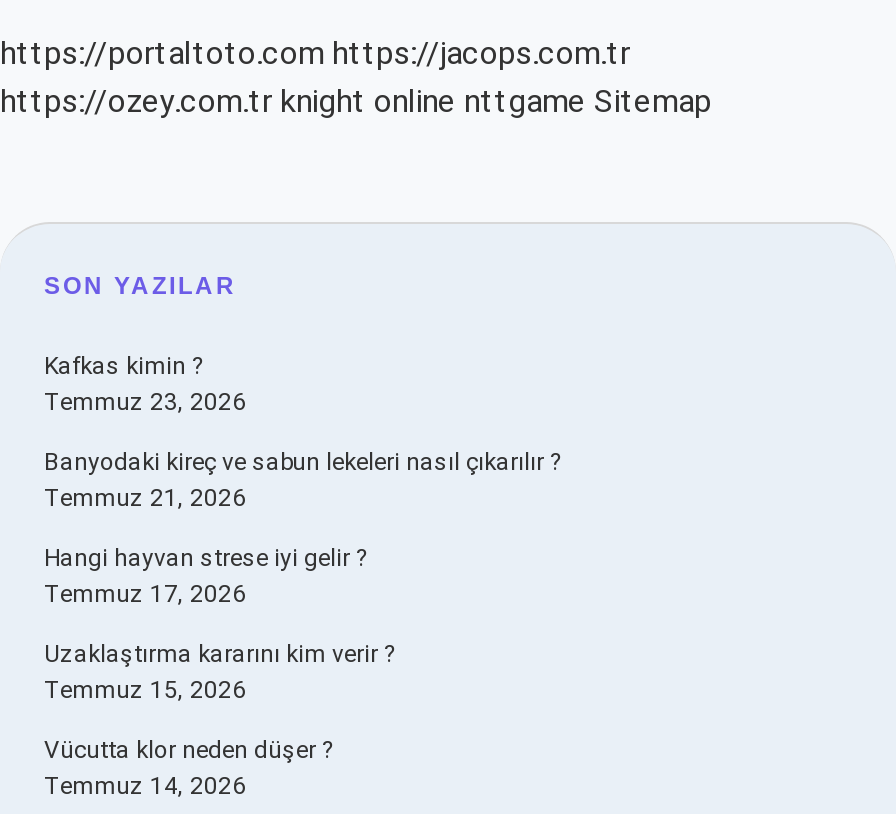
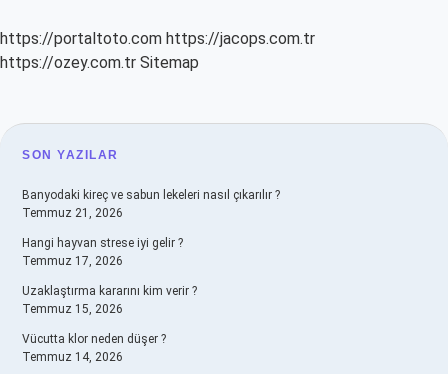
[0,82,712,120] https://ozey.com.tr knight online nttgame Sitemap -> [0,53,199,72] https://ozey.com.tr Sitemap
[44,352,246,416] Kafkas kimin ? | Temmuz 23, 2026 -> none

